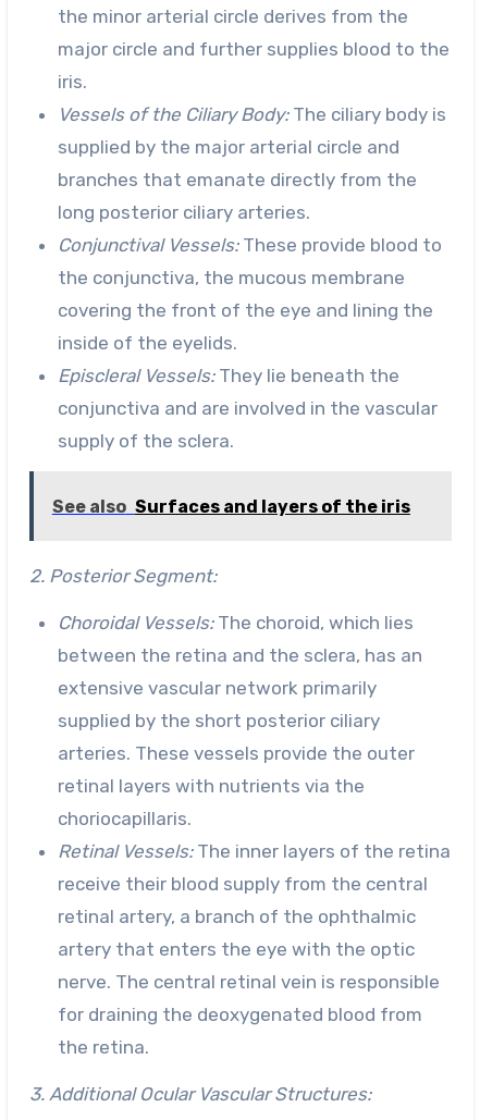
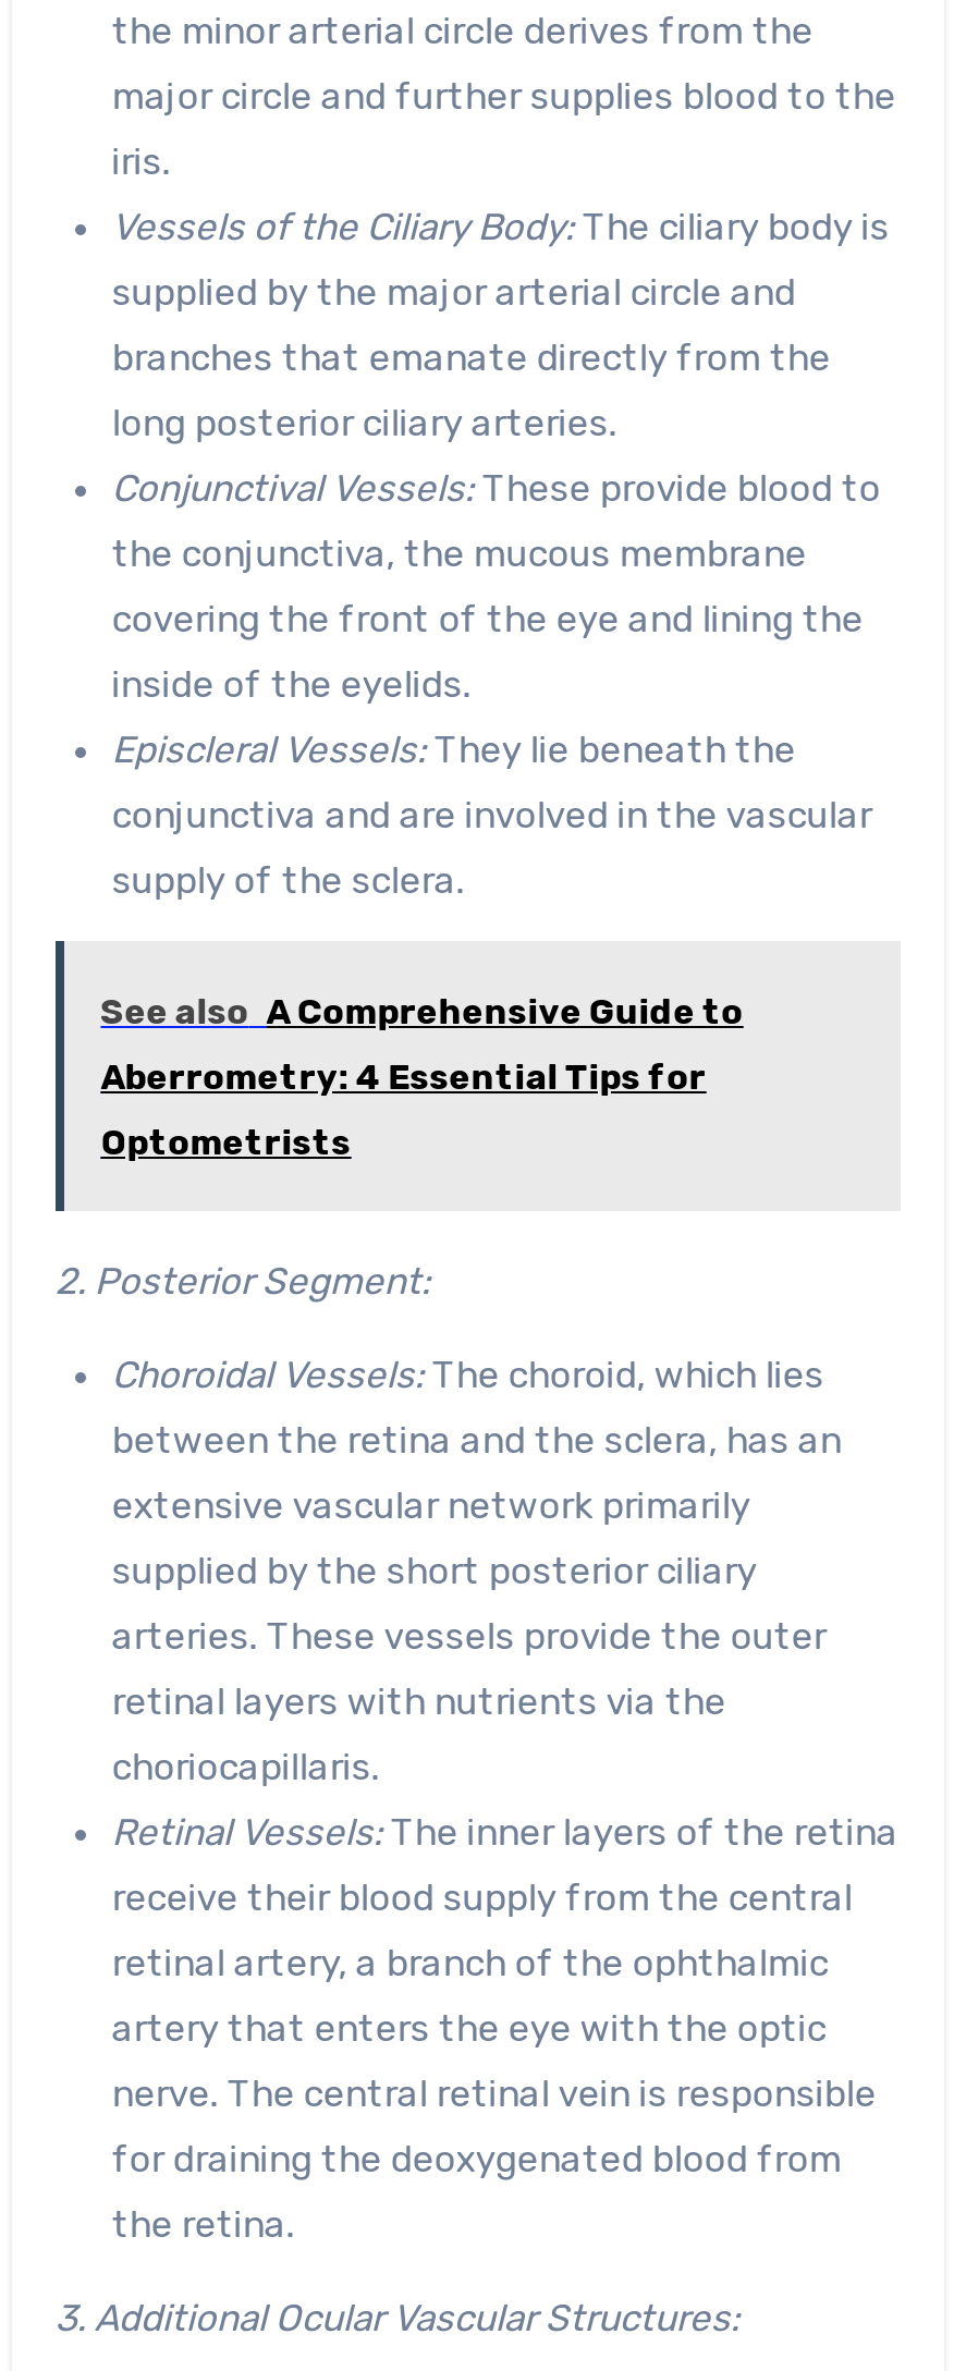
[52,497,410,517] See also Surfaces and layers of the iris -> [101,992,743,1164] See also A Comprehensive Guide to | Aberrometry: 4 Essential Tips for | Optometrists

